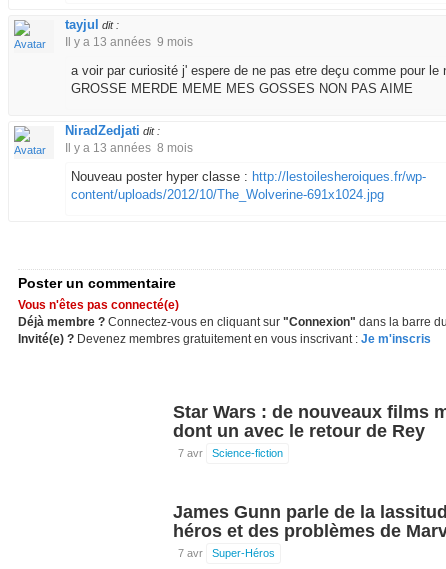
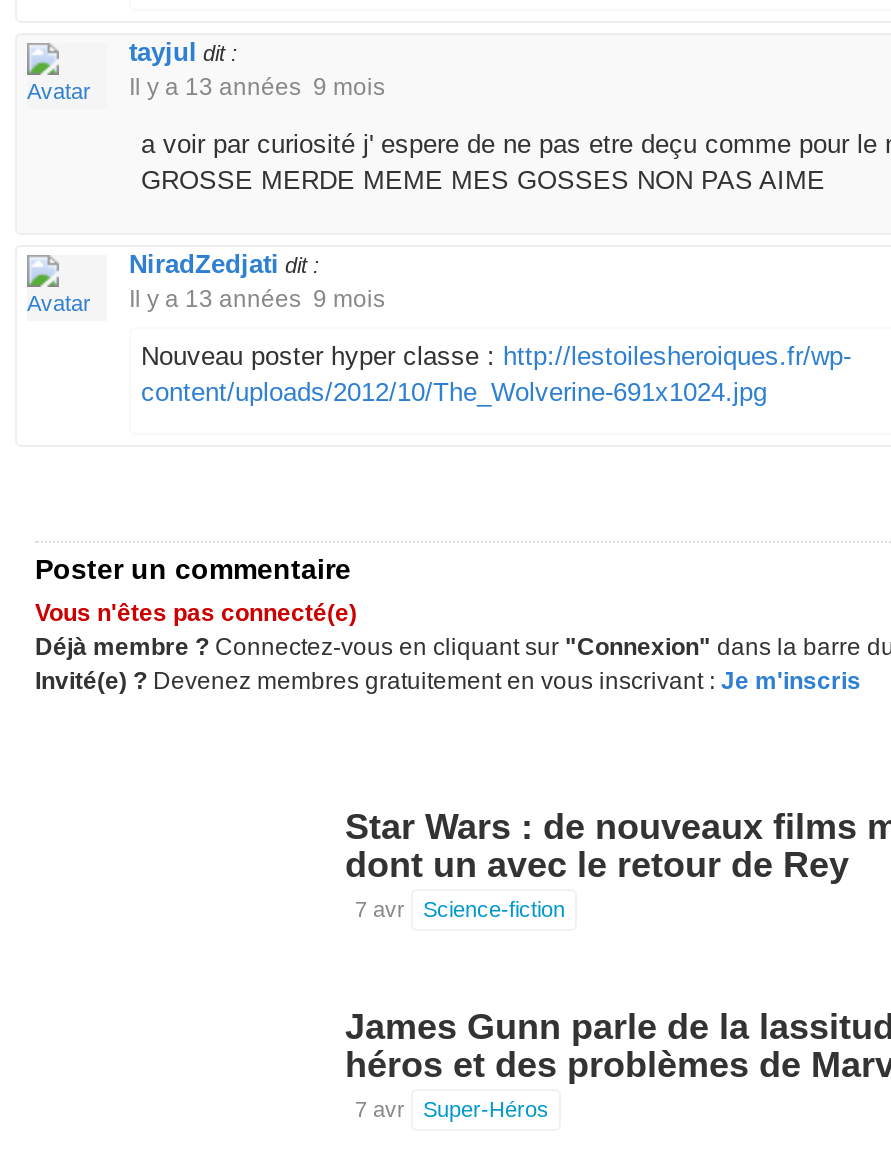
[65,141,193,155] Il y a 13 années 8 mois -> [129,286,385,314] Il y a 13 années 9 mois

